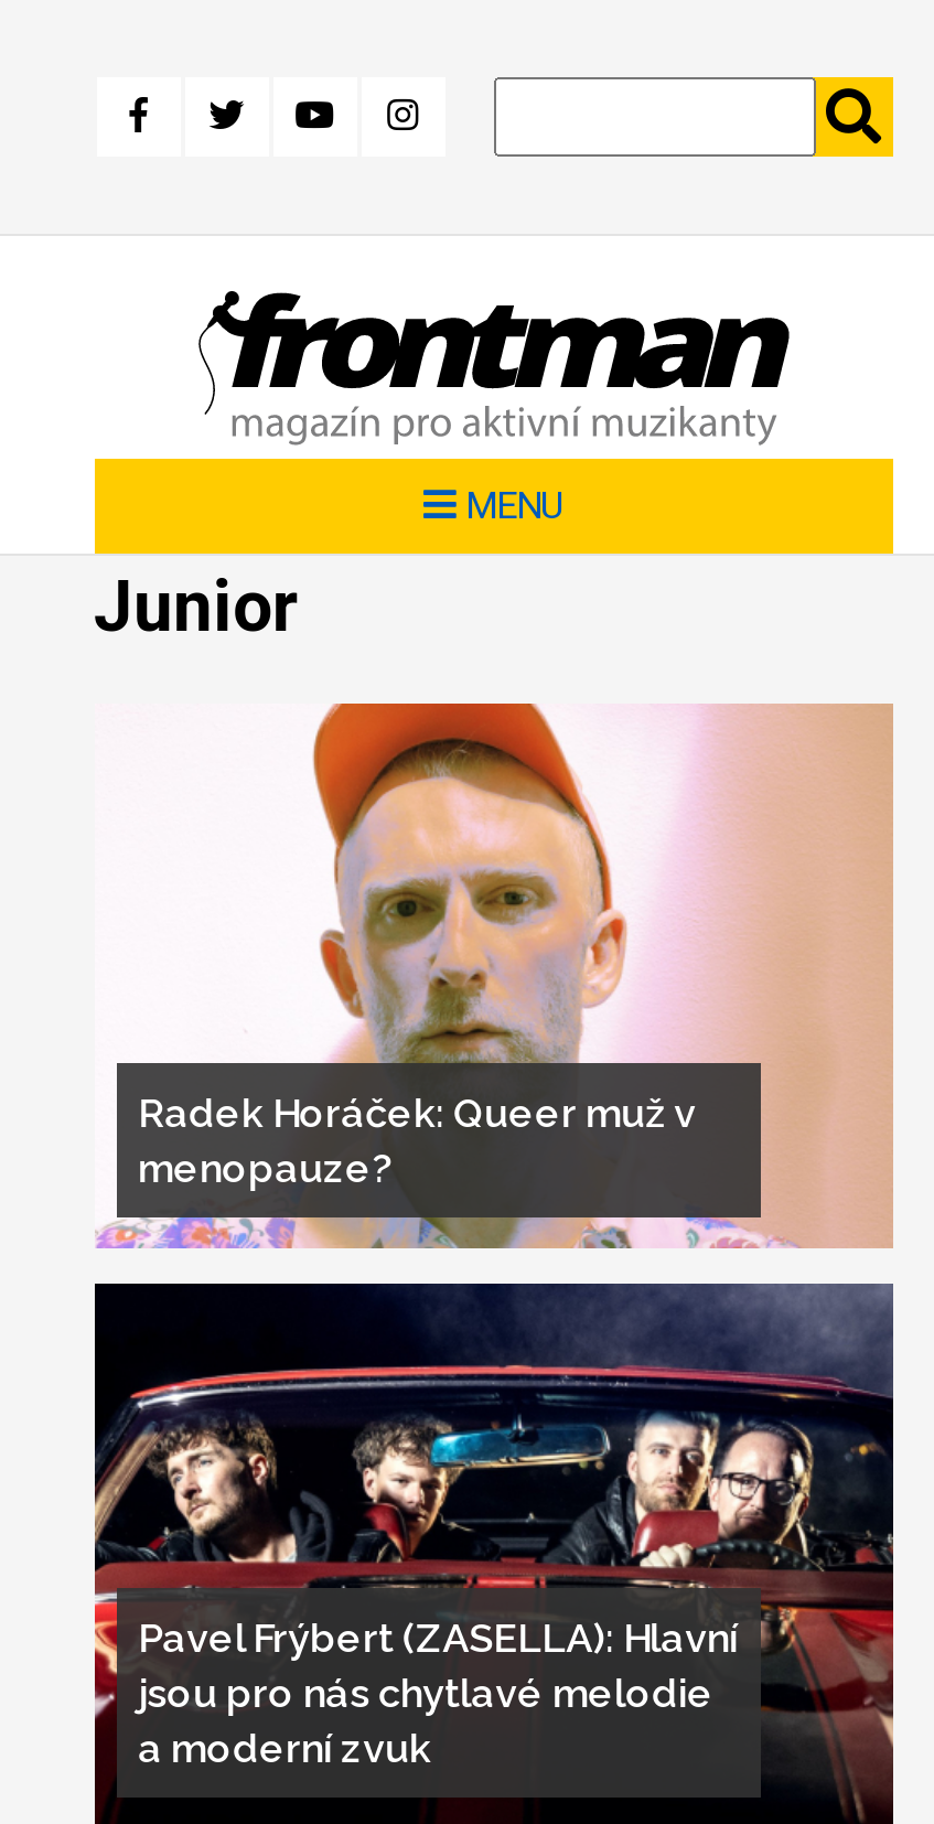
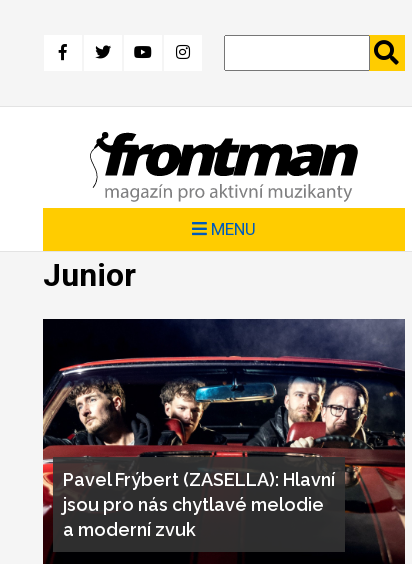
[95,701,893,1251] [image] | Radek Horáček: Queer muž v | menopauze? -> none

